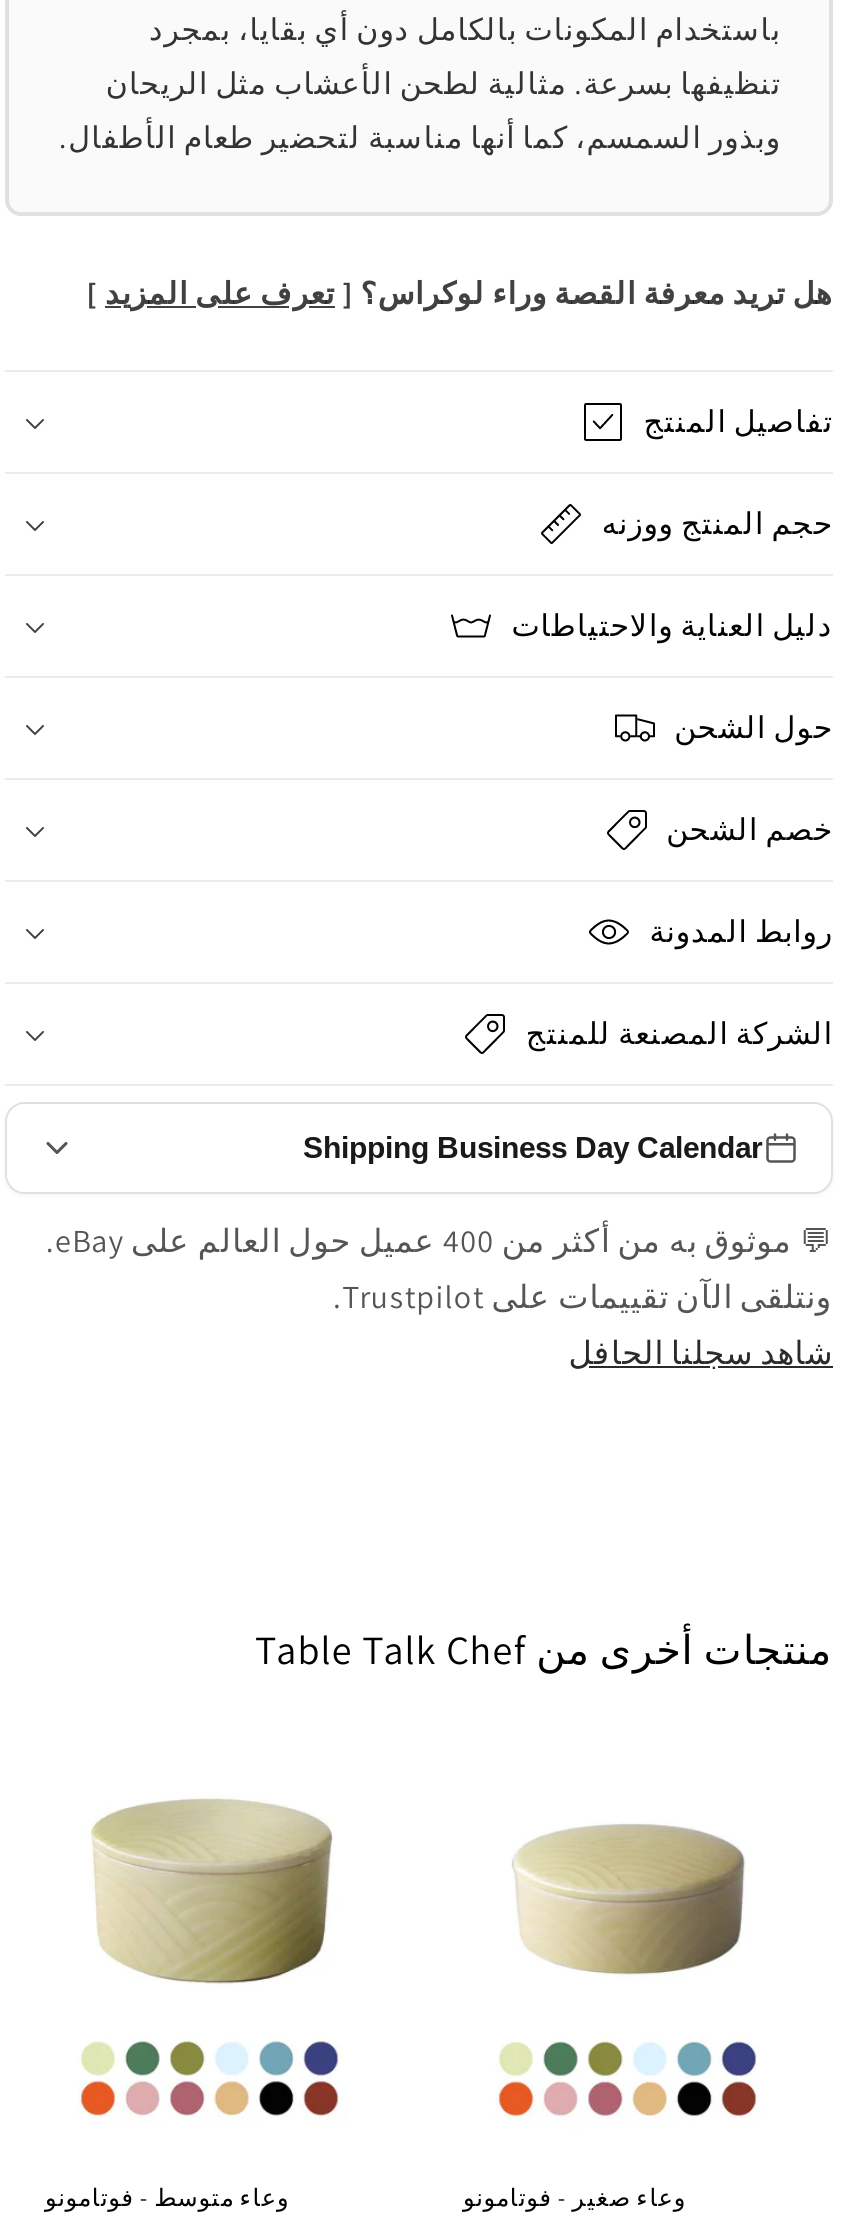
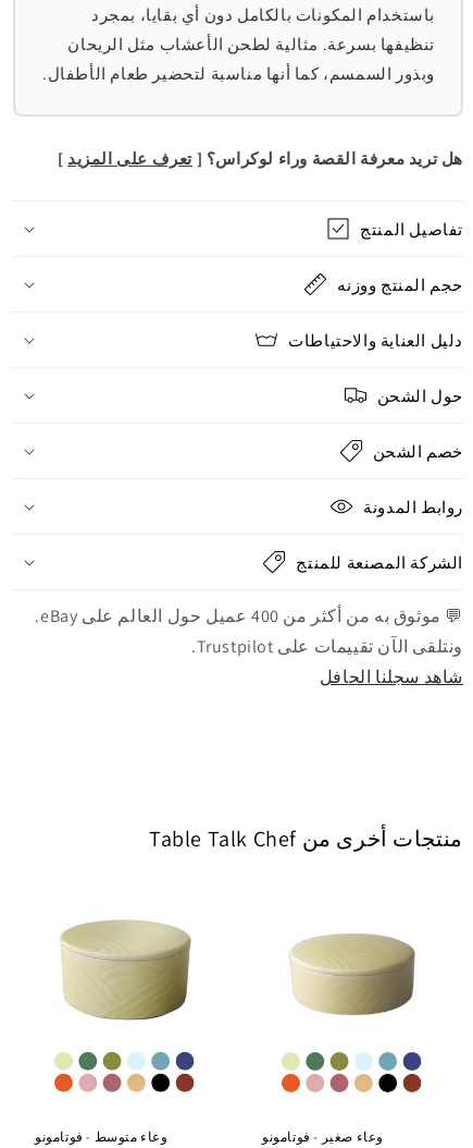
[303,1130,763,1164] Shipping Business Day Calendar -> none

